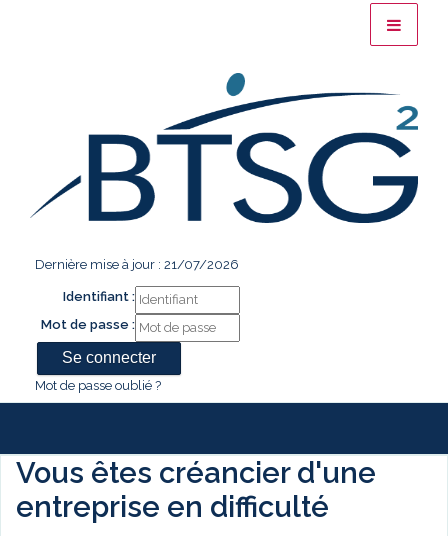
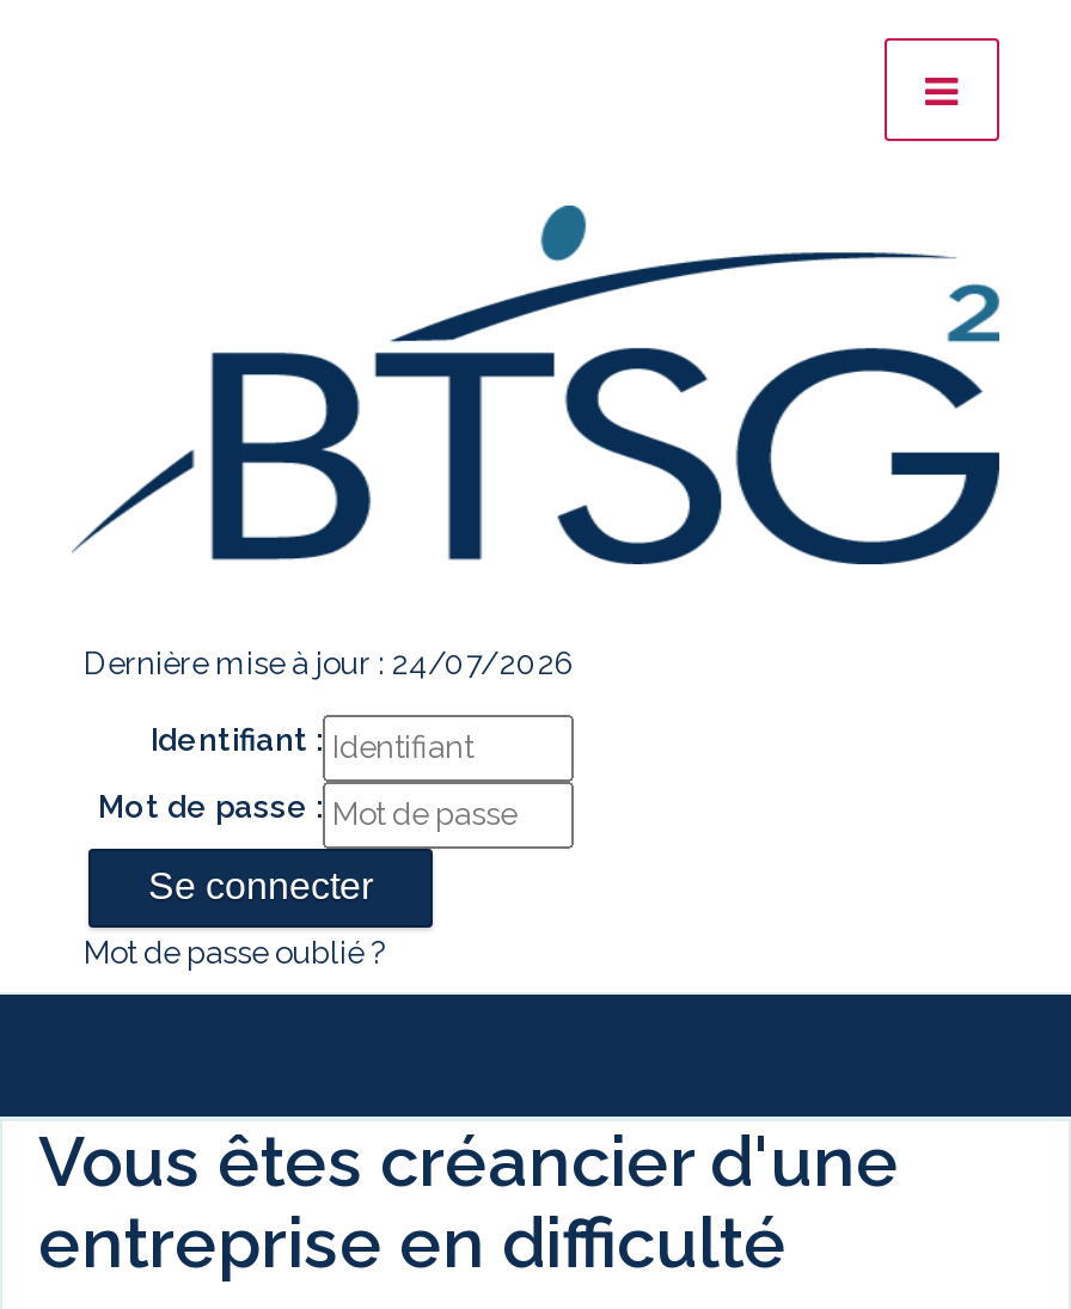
[35,257,239,272] Dernière mise à jour : 21/07/2026 -> [84,646,576,681] Dernière mise à jour : 24/07/2026

